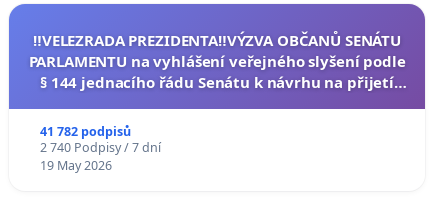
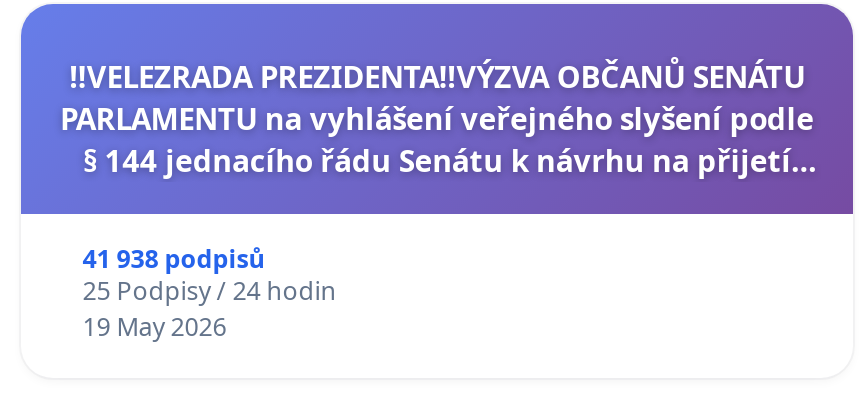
[40,122,131,139] 41 782 podpisů -> [83,242,265,276] 41 938 podpisů
[40,138,161,155] 2 740 Podpisy / 7 dní -> [83,274,337,308] 25 Podpisy / 24 hodin

